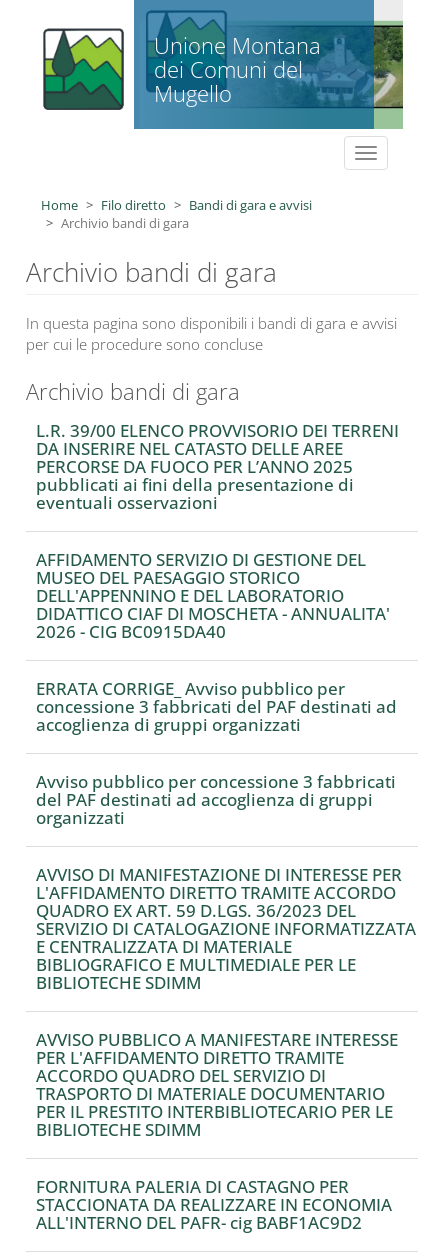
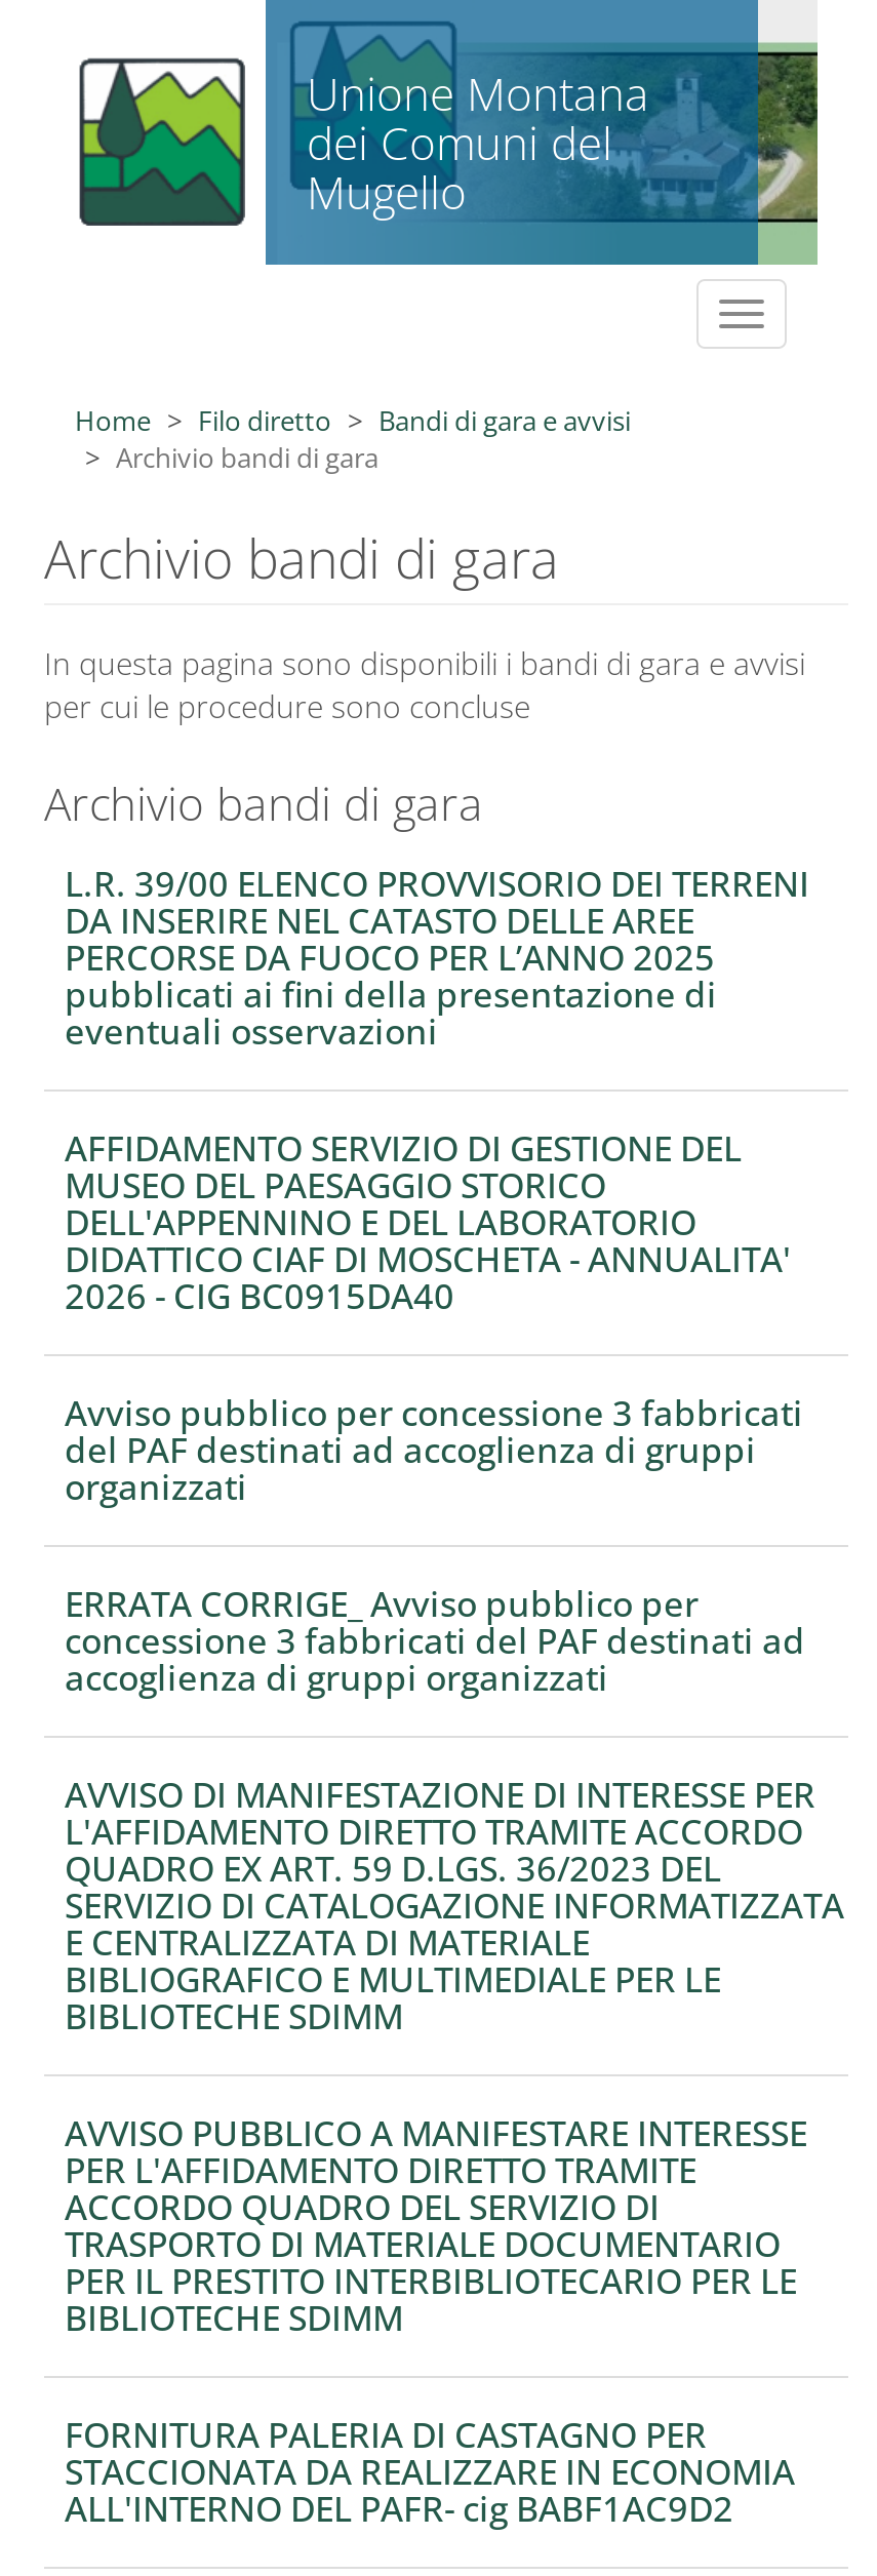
moved [36,677,397,736] -> [65,1580,805,1701]: ERRATA CORRIGE_ Avviso pubblico per | concessione 3 fabbricati del PAF destinati ad | accoglienza di gruppi organizzati
moved [36,770,396,829] -> [65,1389,803,1510]: Avviso pubblico per concessione 3 fabbricati | del PAF destinati ad accoglienza di gruppi | organizzati

